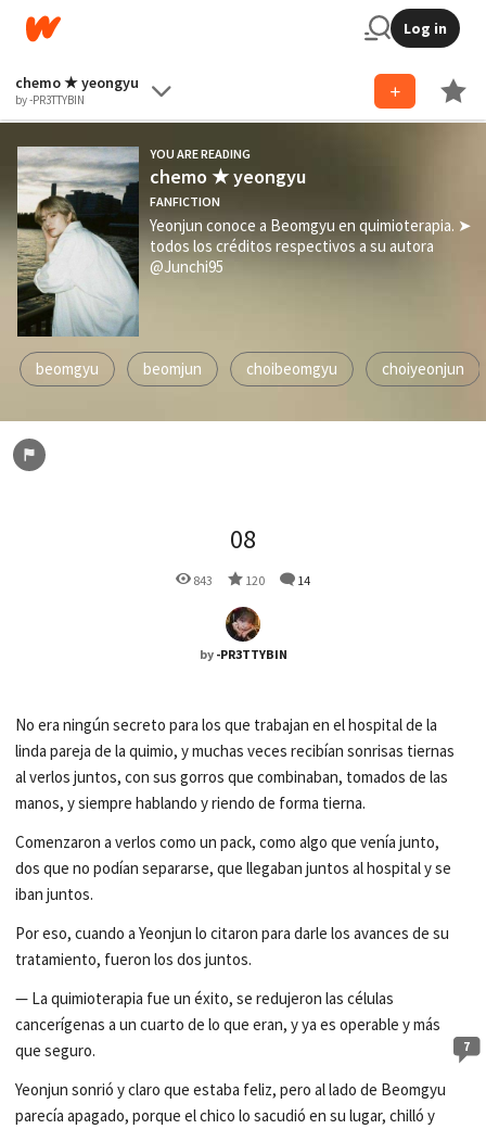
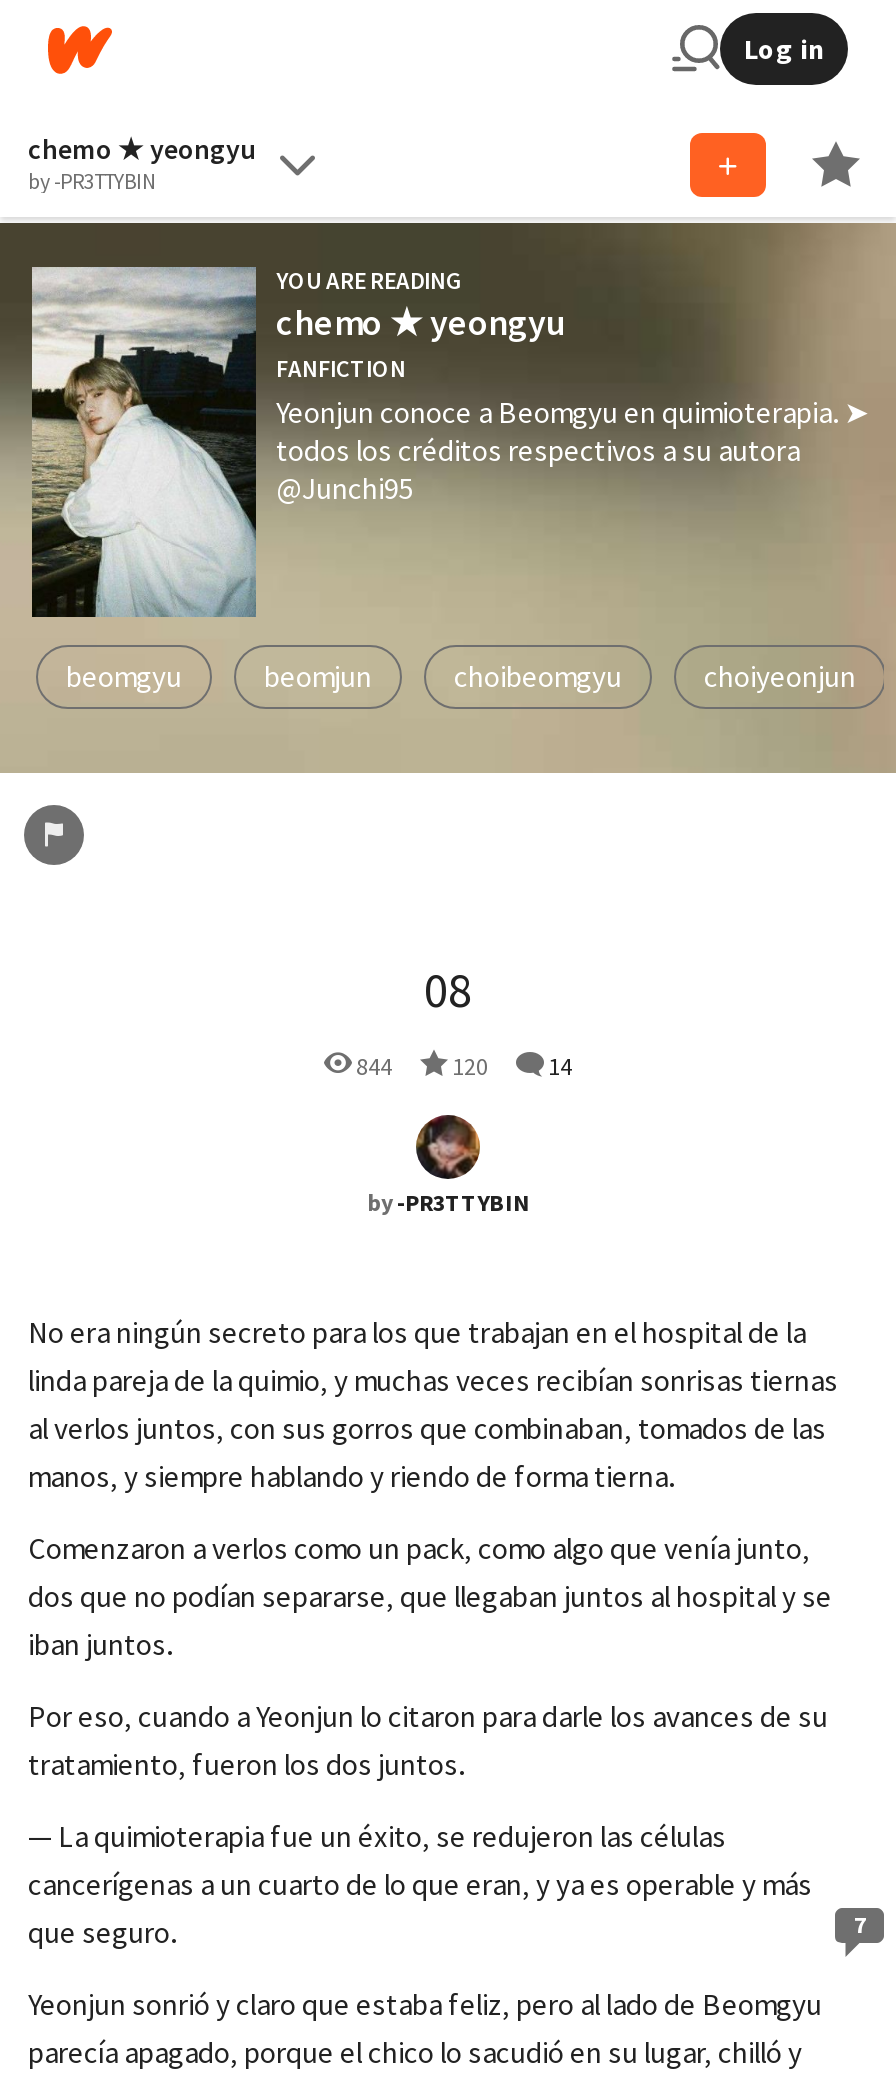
[191,572,310,588] 843 120 14 -> [352,1051,572,1081] 844 120 14

